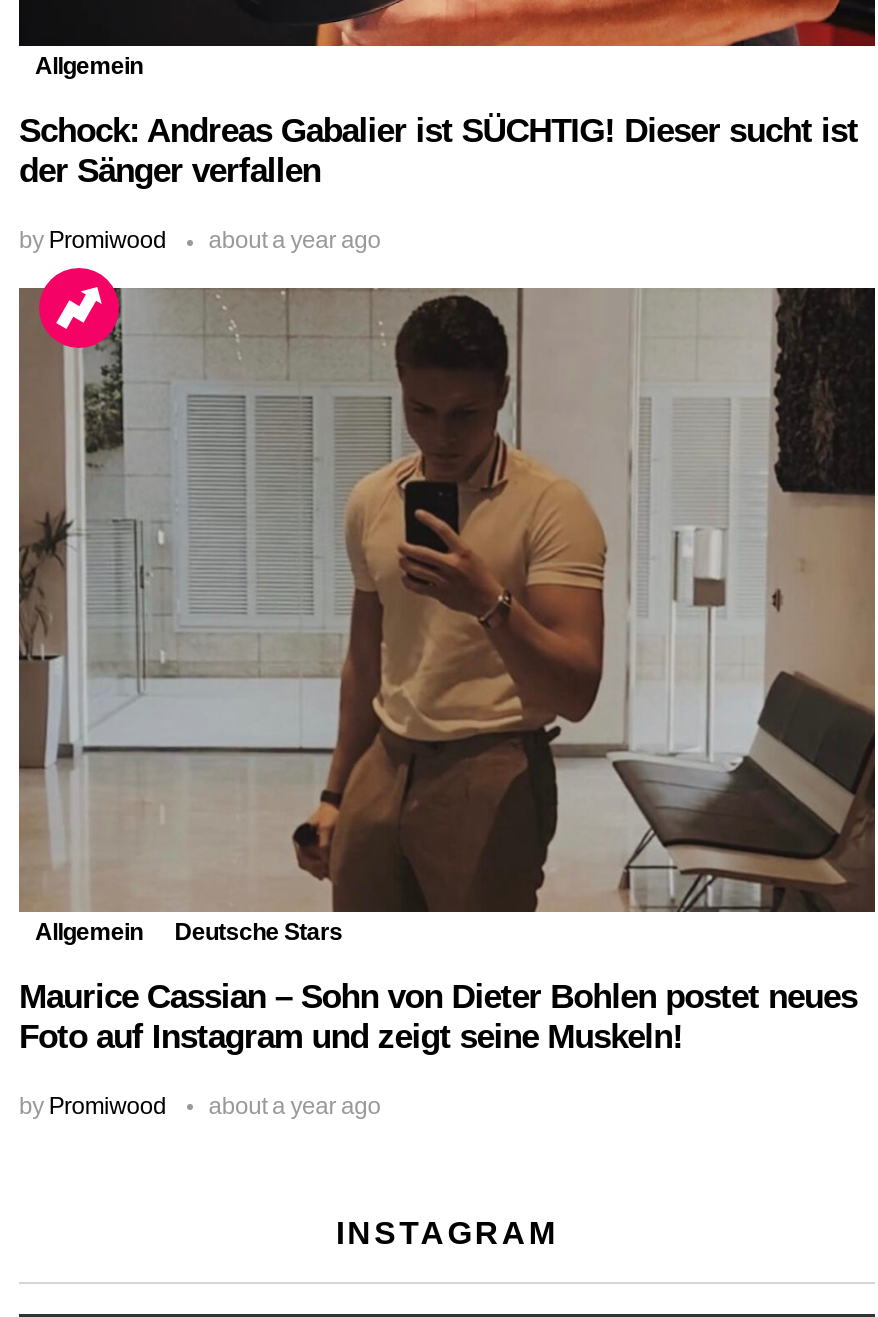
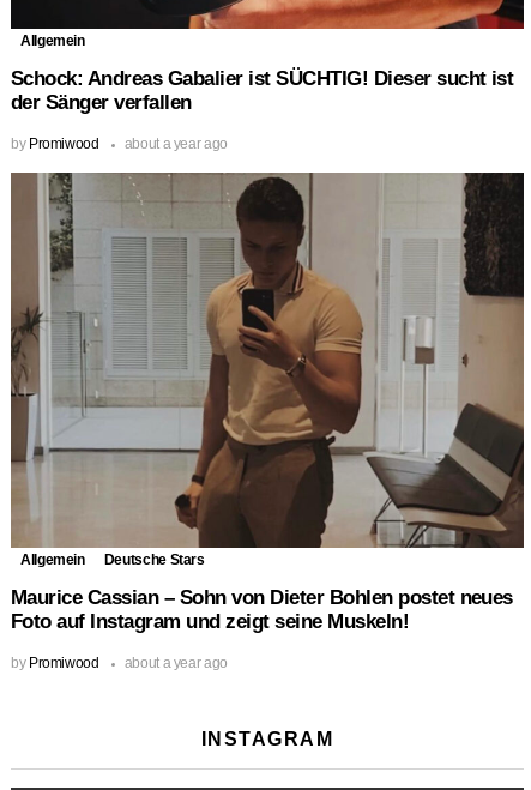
[37,266,121,350] [image] -> [23,161,72,209] [image]

